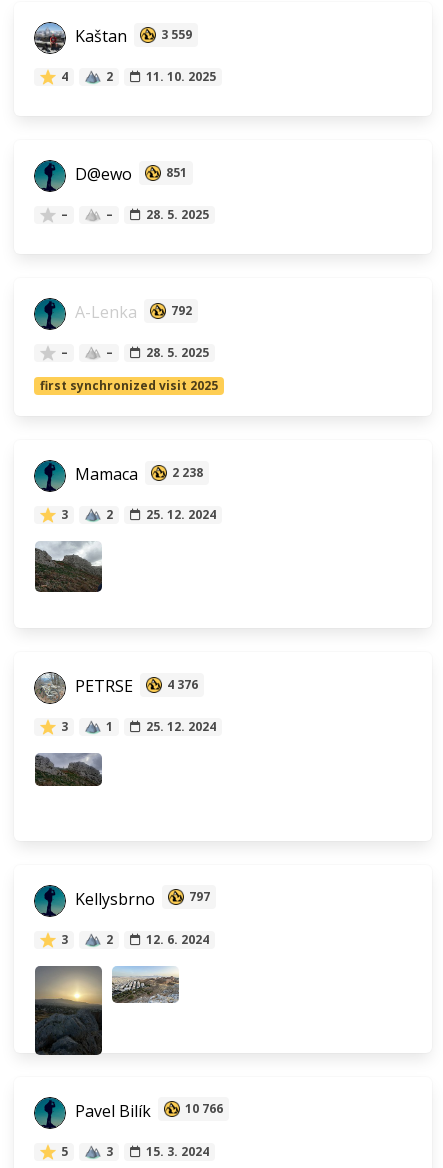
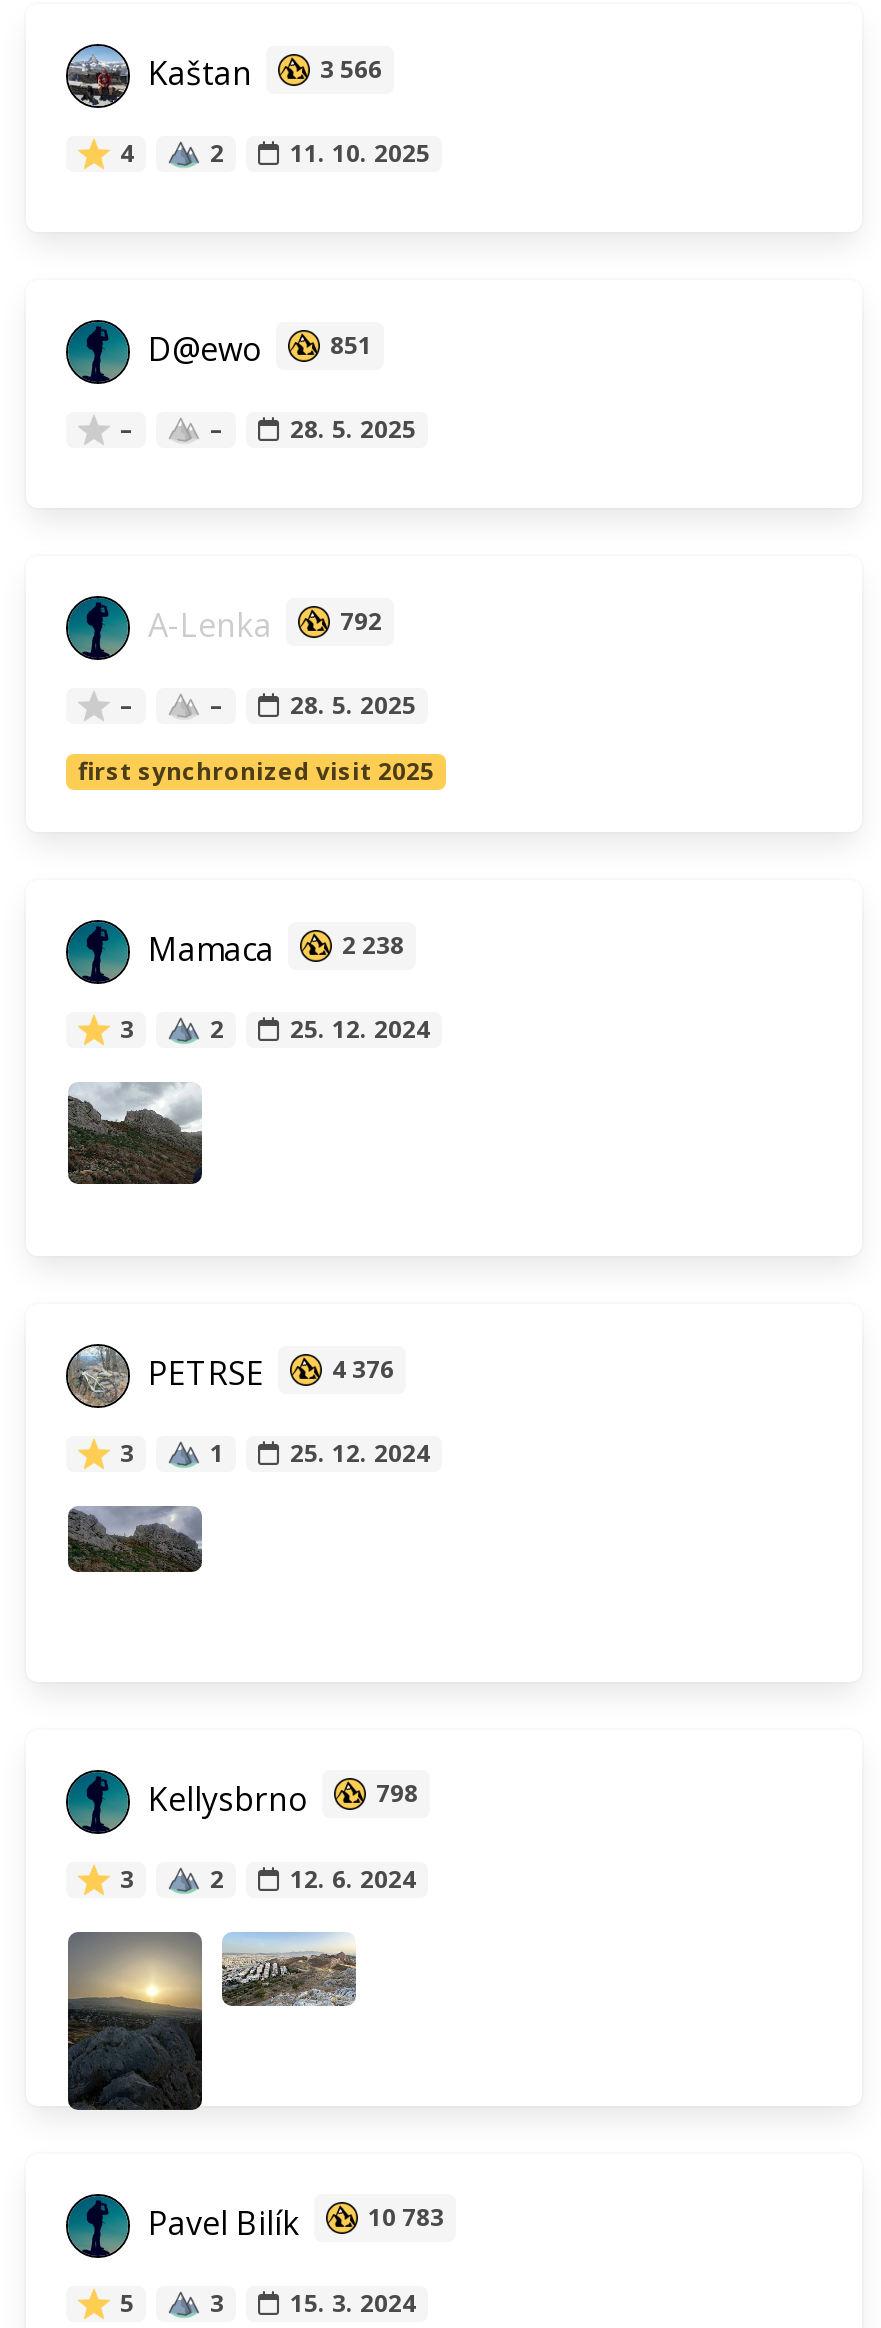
[71,26,192,48] Kaštan 3 559 -> [140,51,382,95] Kaštan 3 566
[71,888,210,910] Kellysbrno 797 -> [140,1776,418,1820] Kellysbrno 798
[71,1100,223,1122] Pavel Bilík 10 766 -> [140,2200,444,2244] Pavel Bilík 10 783

